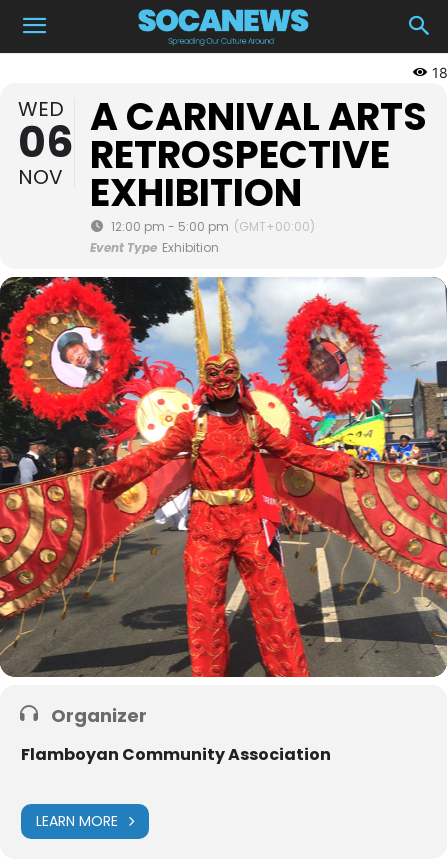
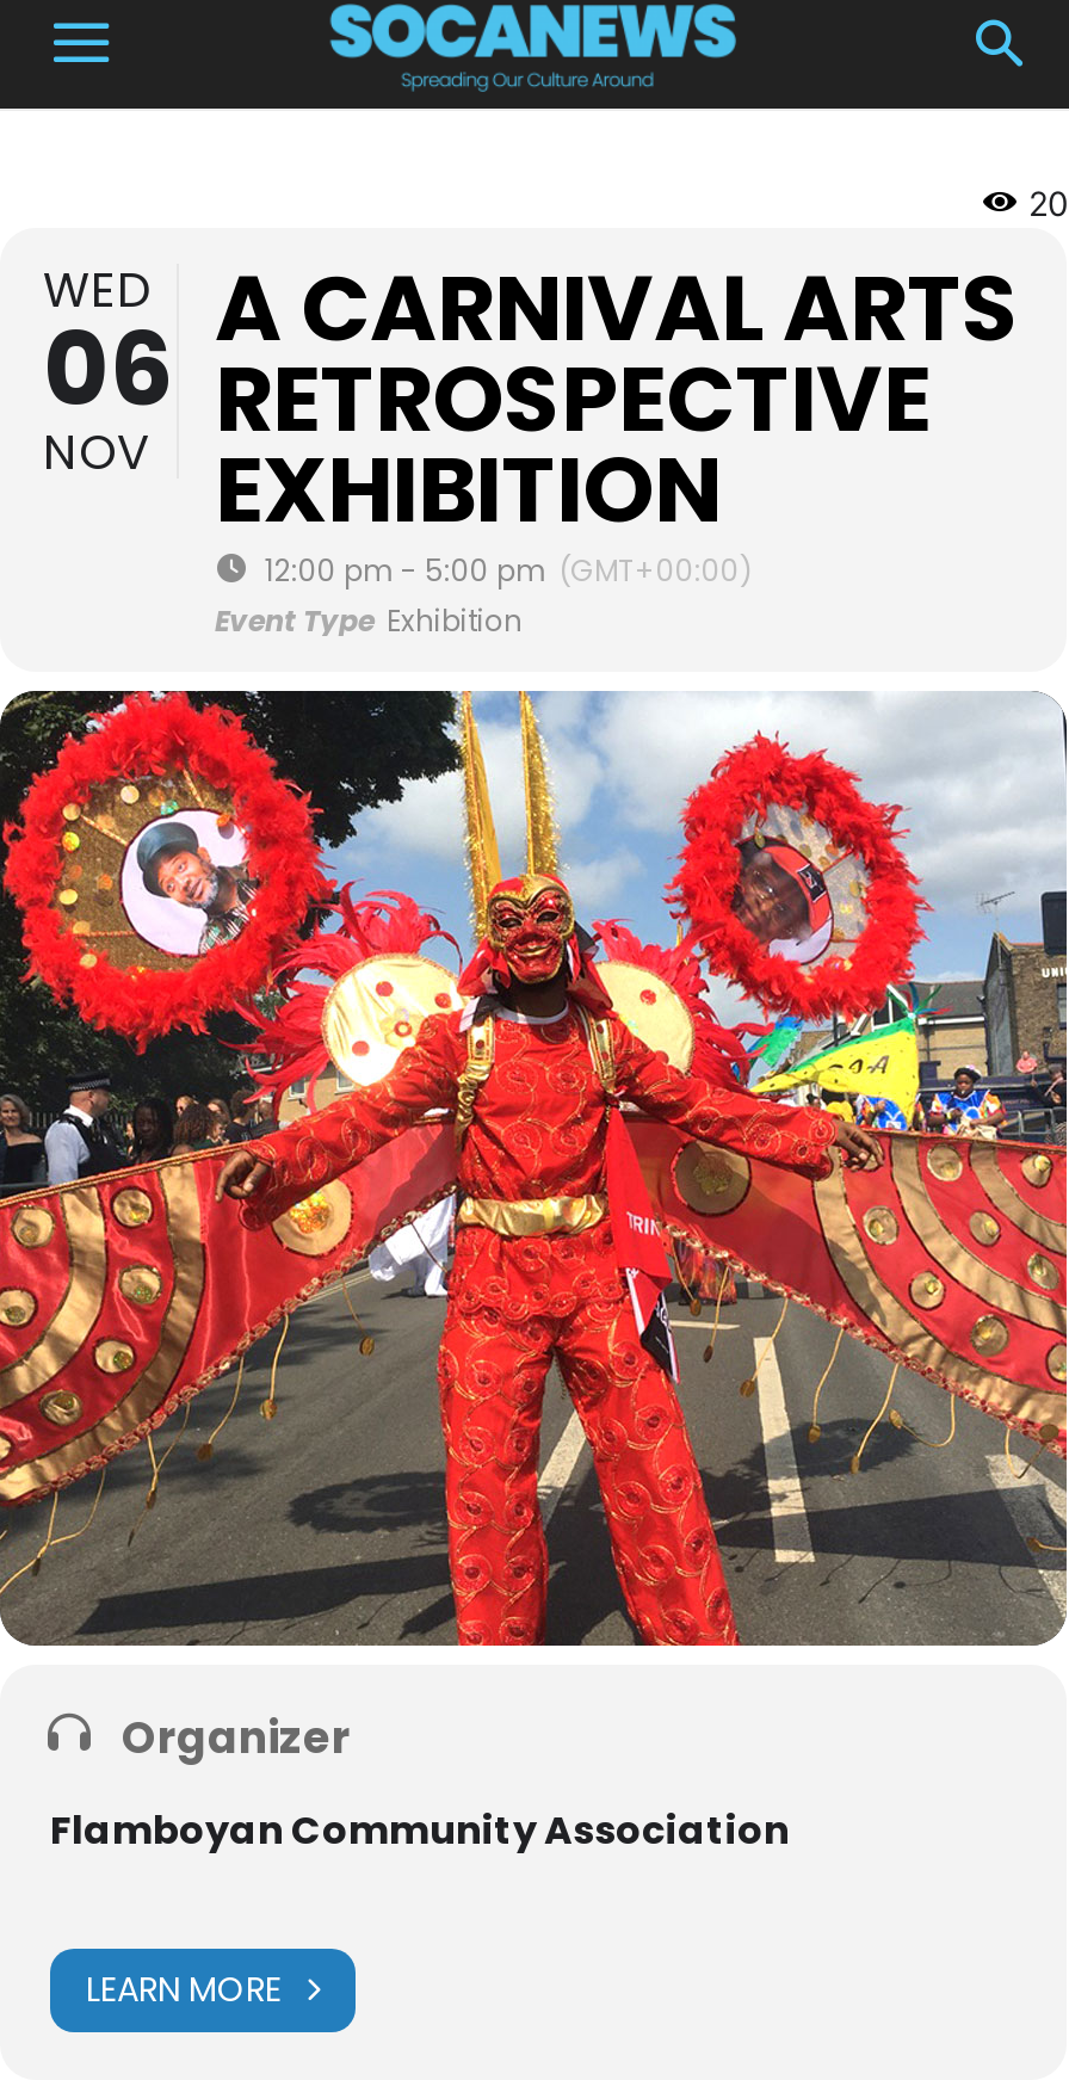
[432,64,448,81] 18 -> [1028,183,1069,223] 20

